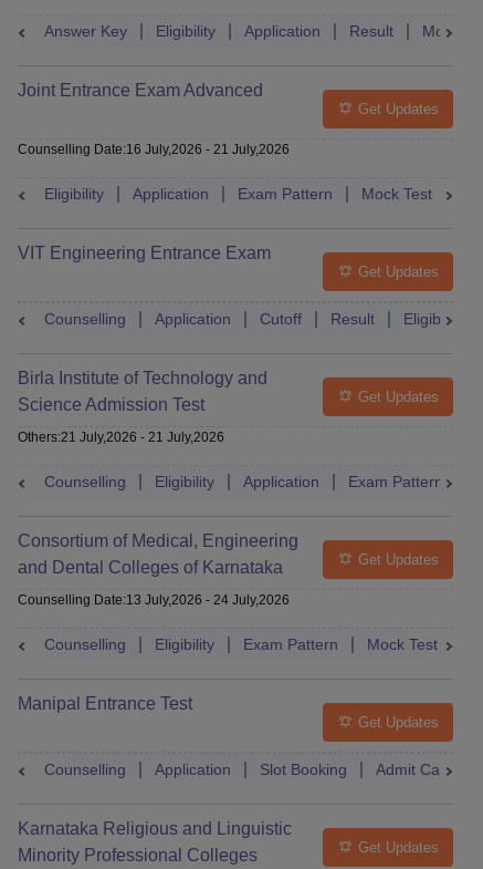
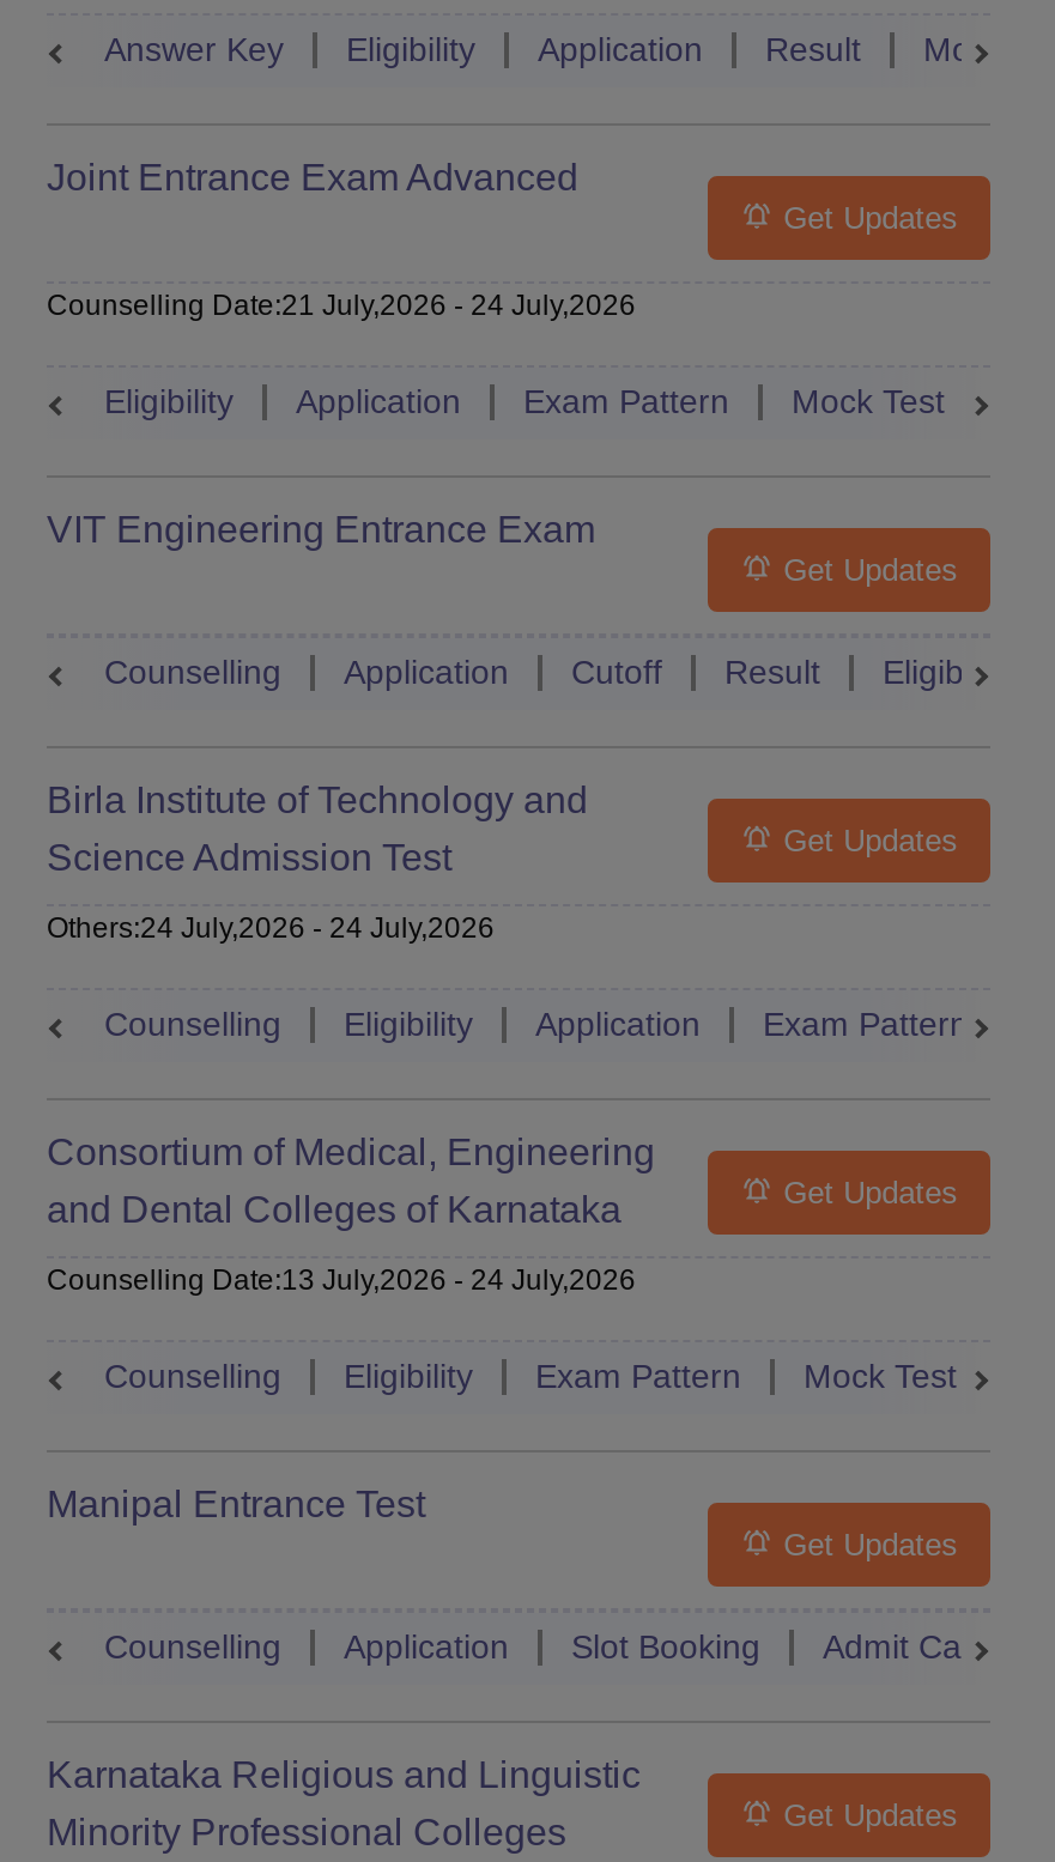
[18,142,290,157] Counselling Date:16 July,2026 - 21 July,2026 -> [47,289,636,322] Counselling Date:21 July,2026 - 24 July,2026
[18,430,224,445] Others:21 July,2026 - 21 July,2026 -> [47,911,495,945] Others:24 July,2026 - 24 July,2026

